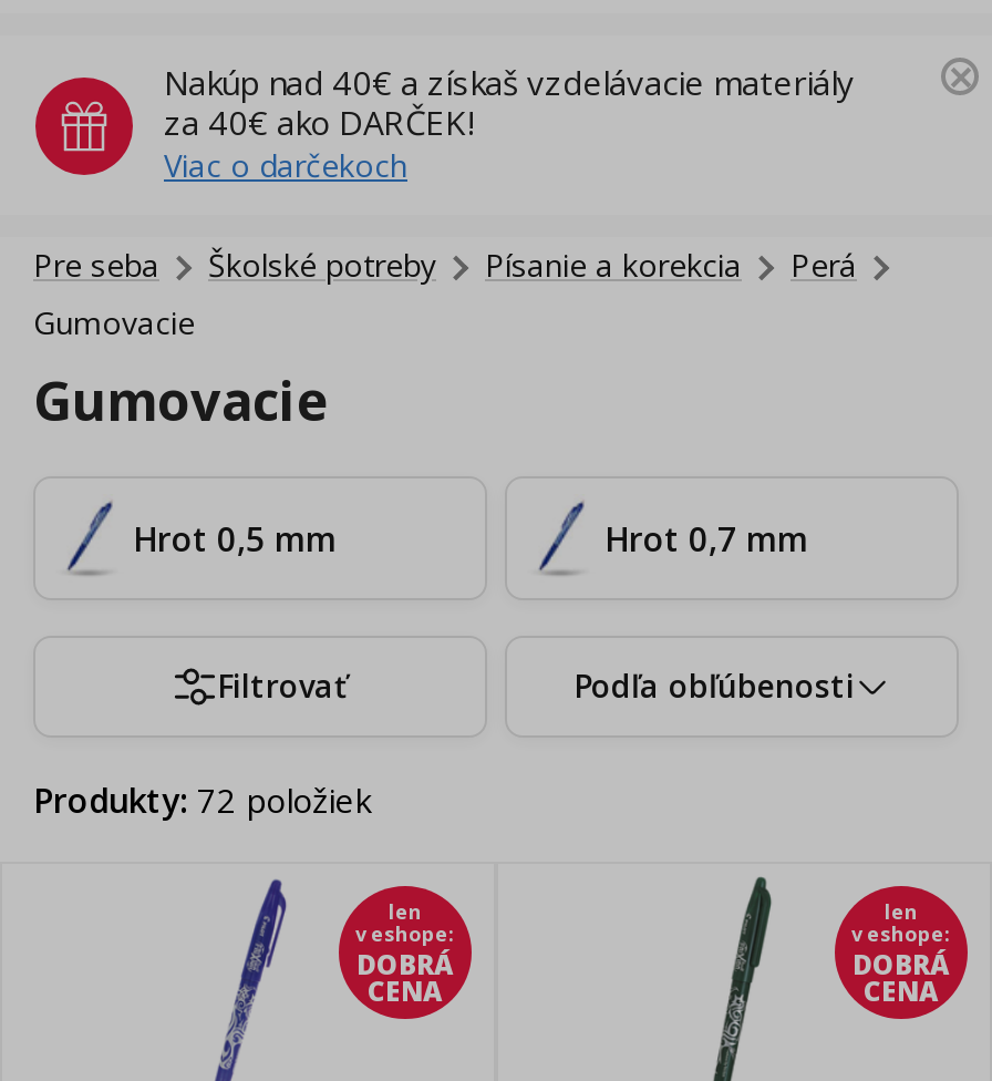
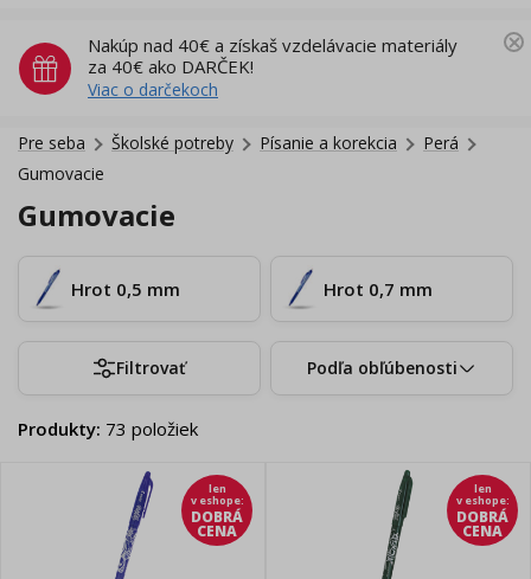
[33,778,370,822] Produkty: 72 položiek -> [18,417,198,440] Produkty: 73 položiek

